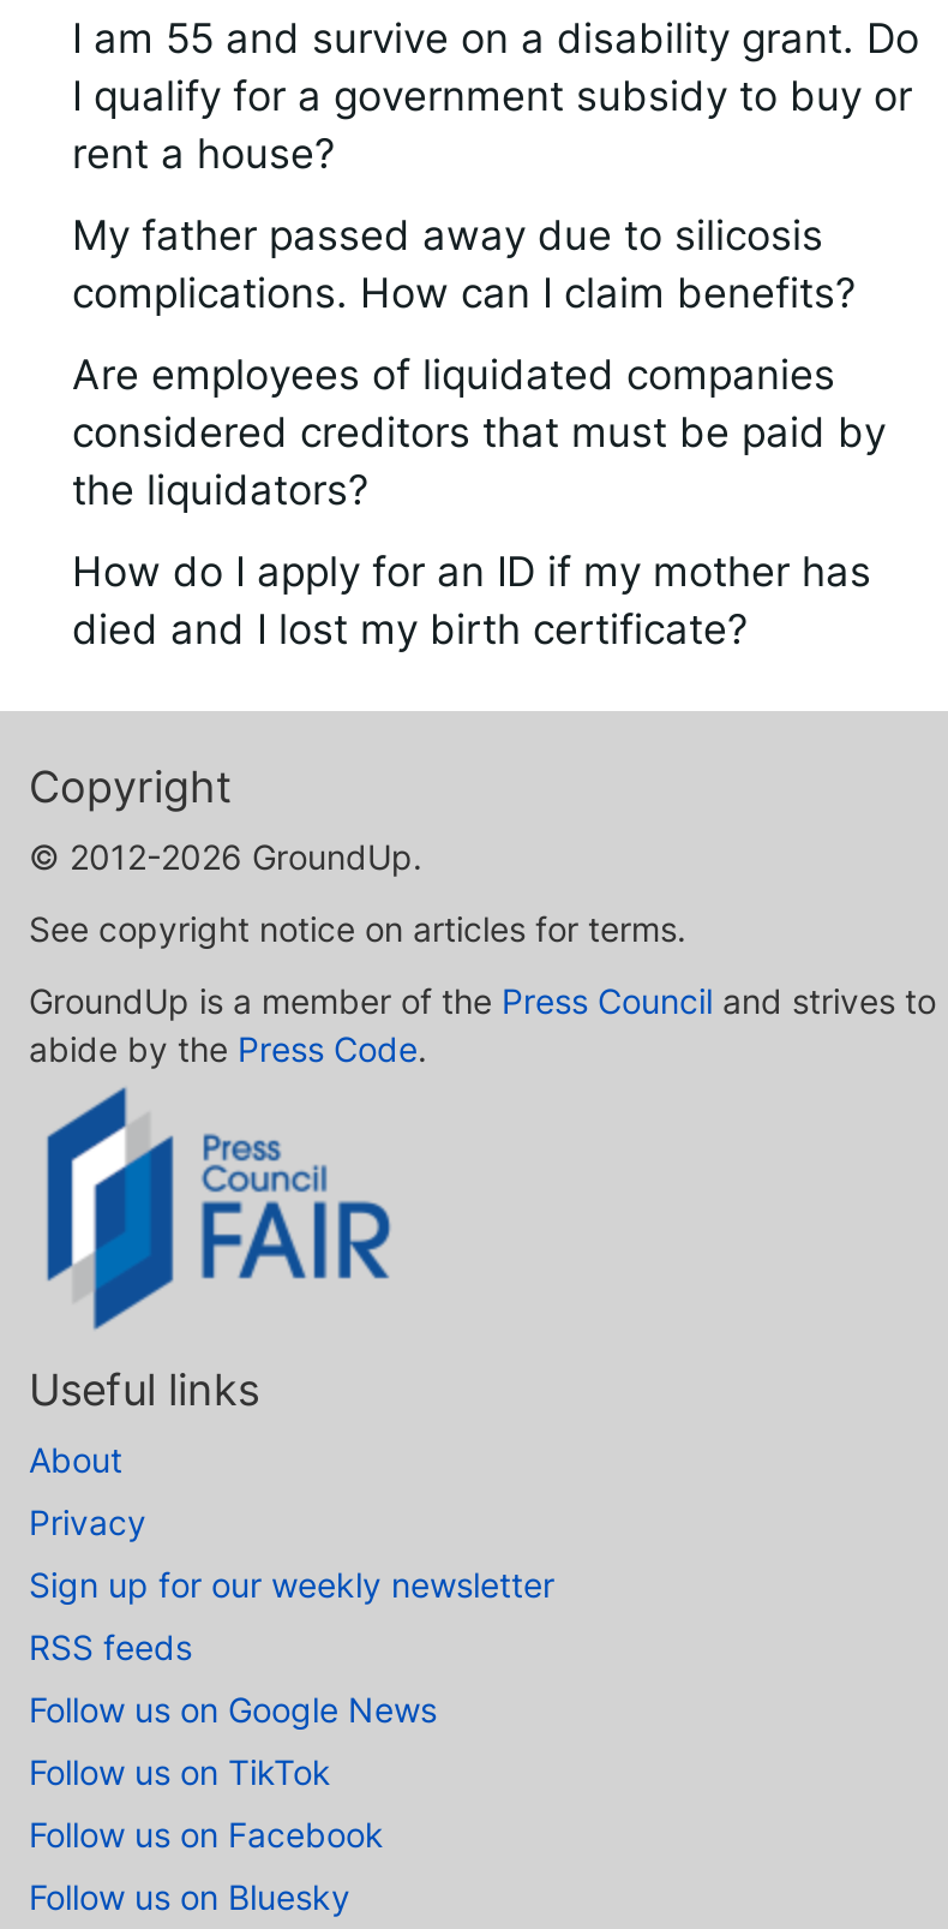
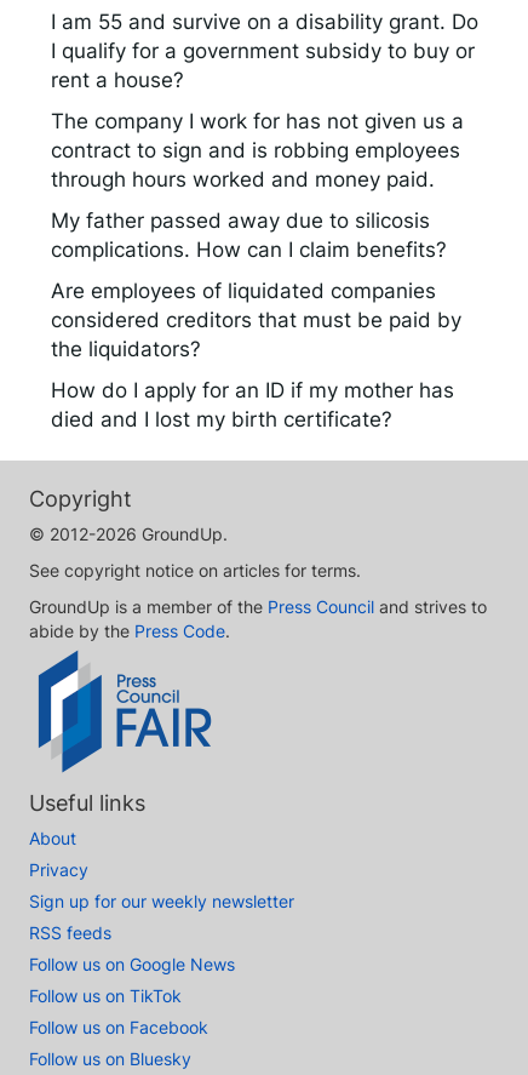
none -> [51,109,464,192] The company I work for has not given us a | contract to sign and is robbing employees | through hours worked and money paid.

